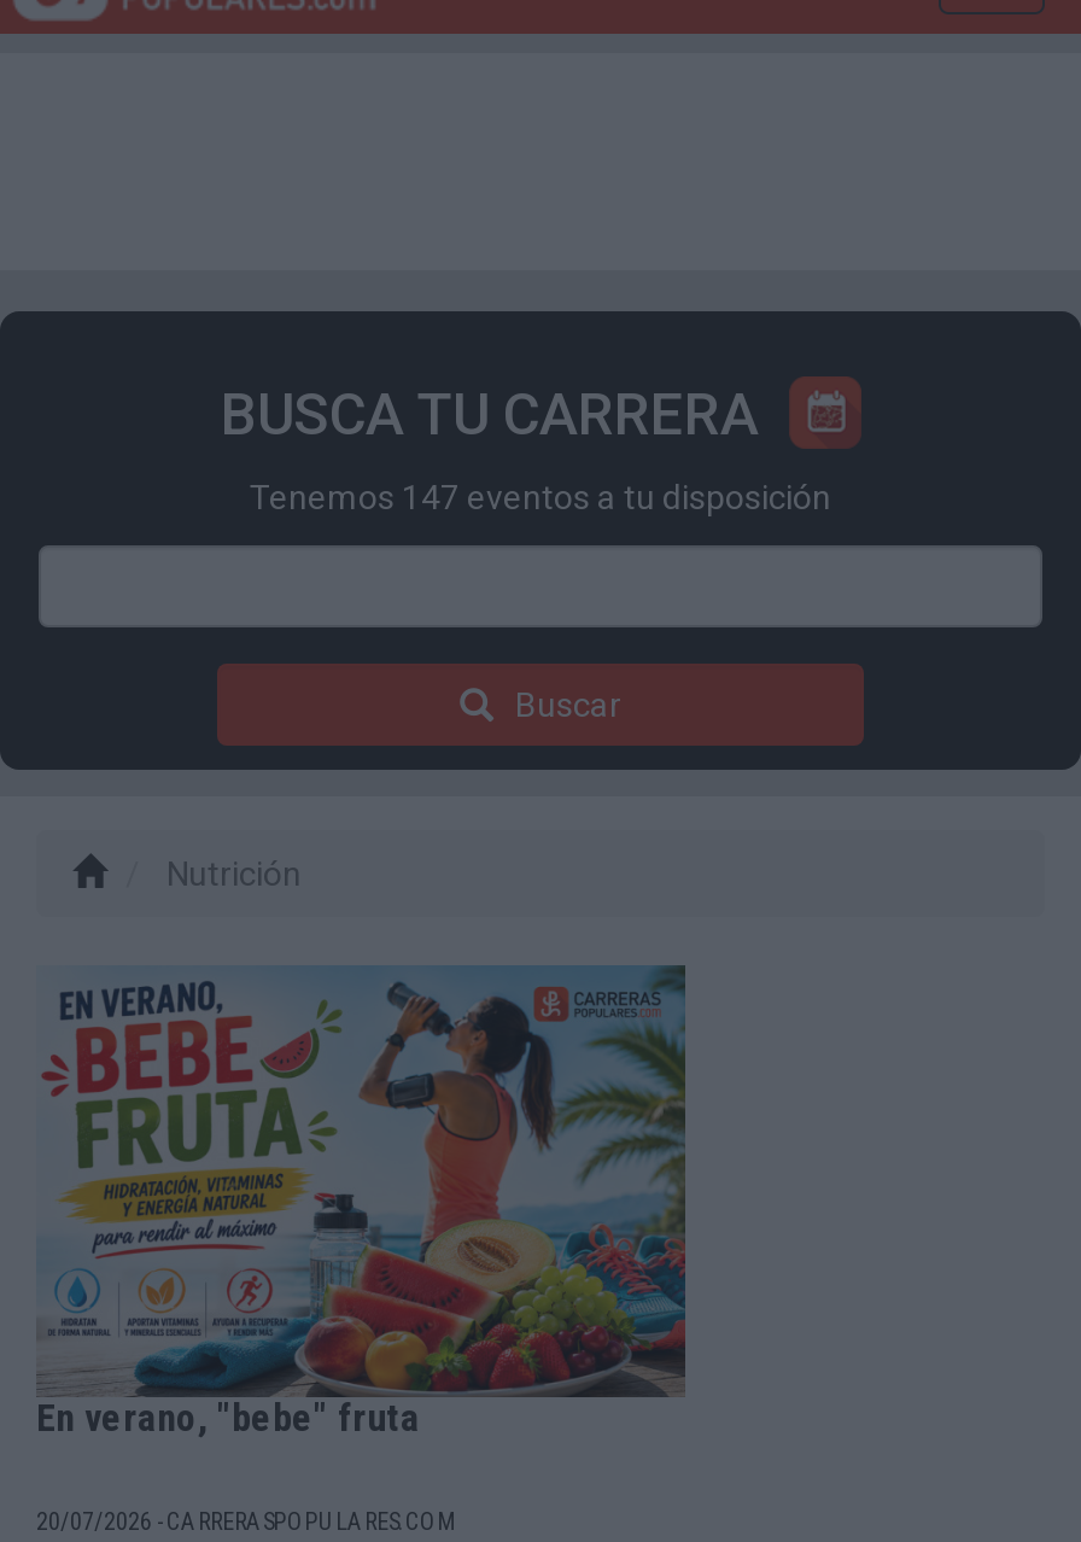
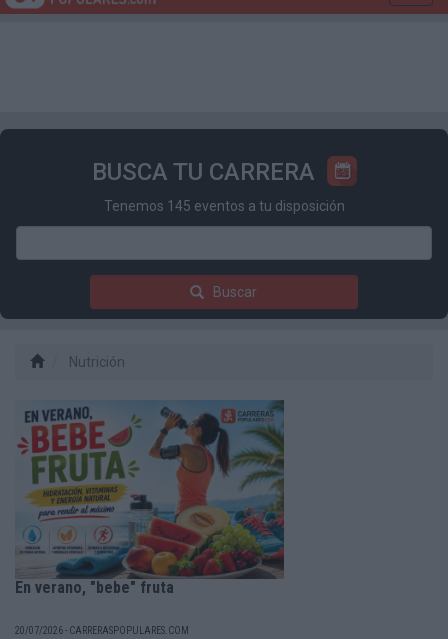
[250,478,831,517] Tenemos 147 eventos a tu disposición -> [103,198,344,214] Tenemos 145 eventos a tu disposición

